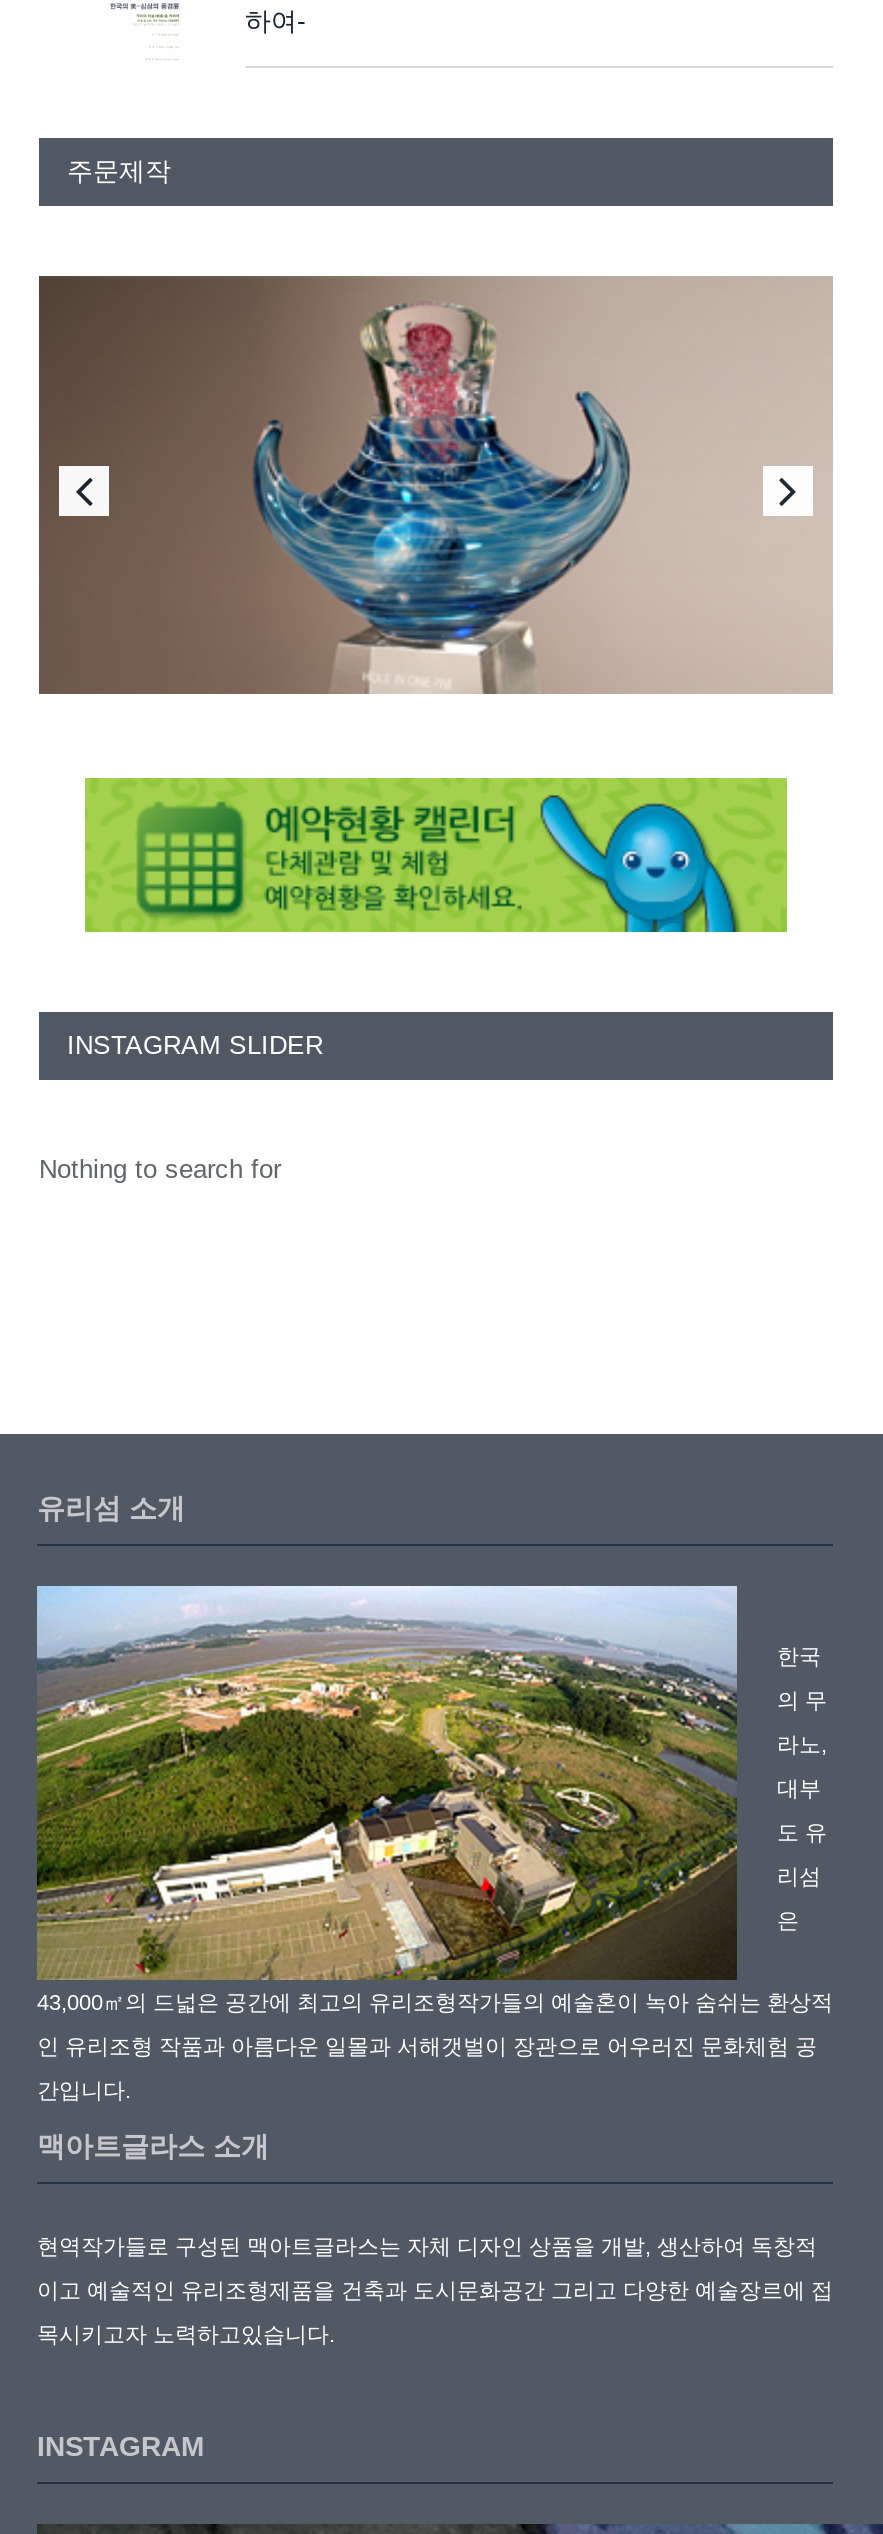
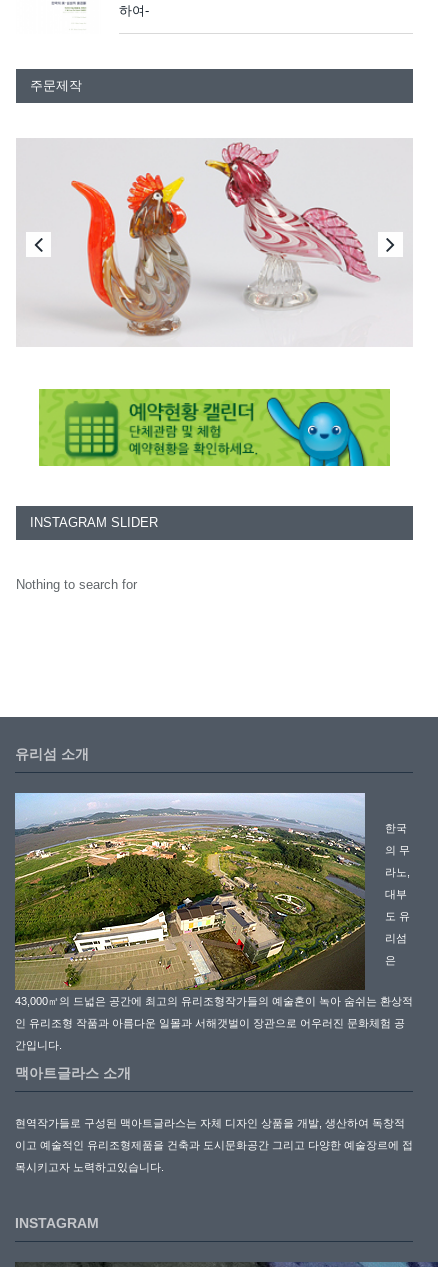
[37,274,833,696] [image] -> [16,138,412,347] [image]

